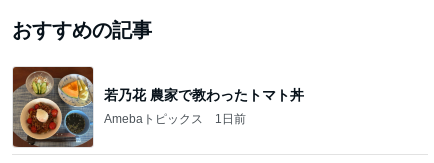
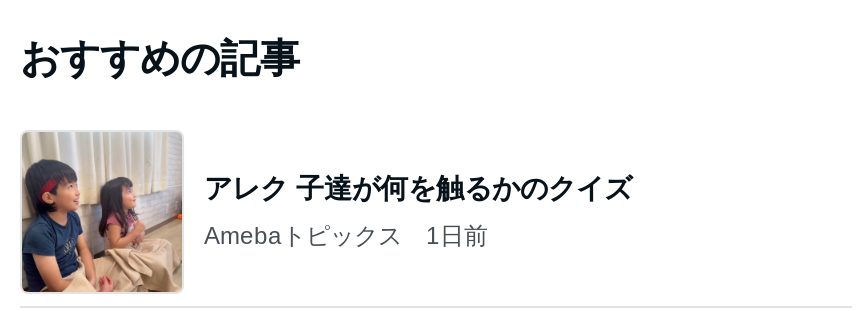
[12,66,304,148] [image] | 若乃花 農家で教わったトマト丼 -> [20,132,632,294] [image] | アレク 子達が何を触るかのクイズ

